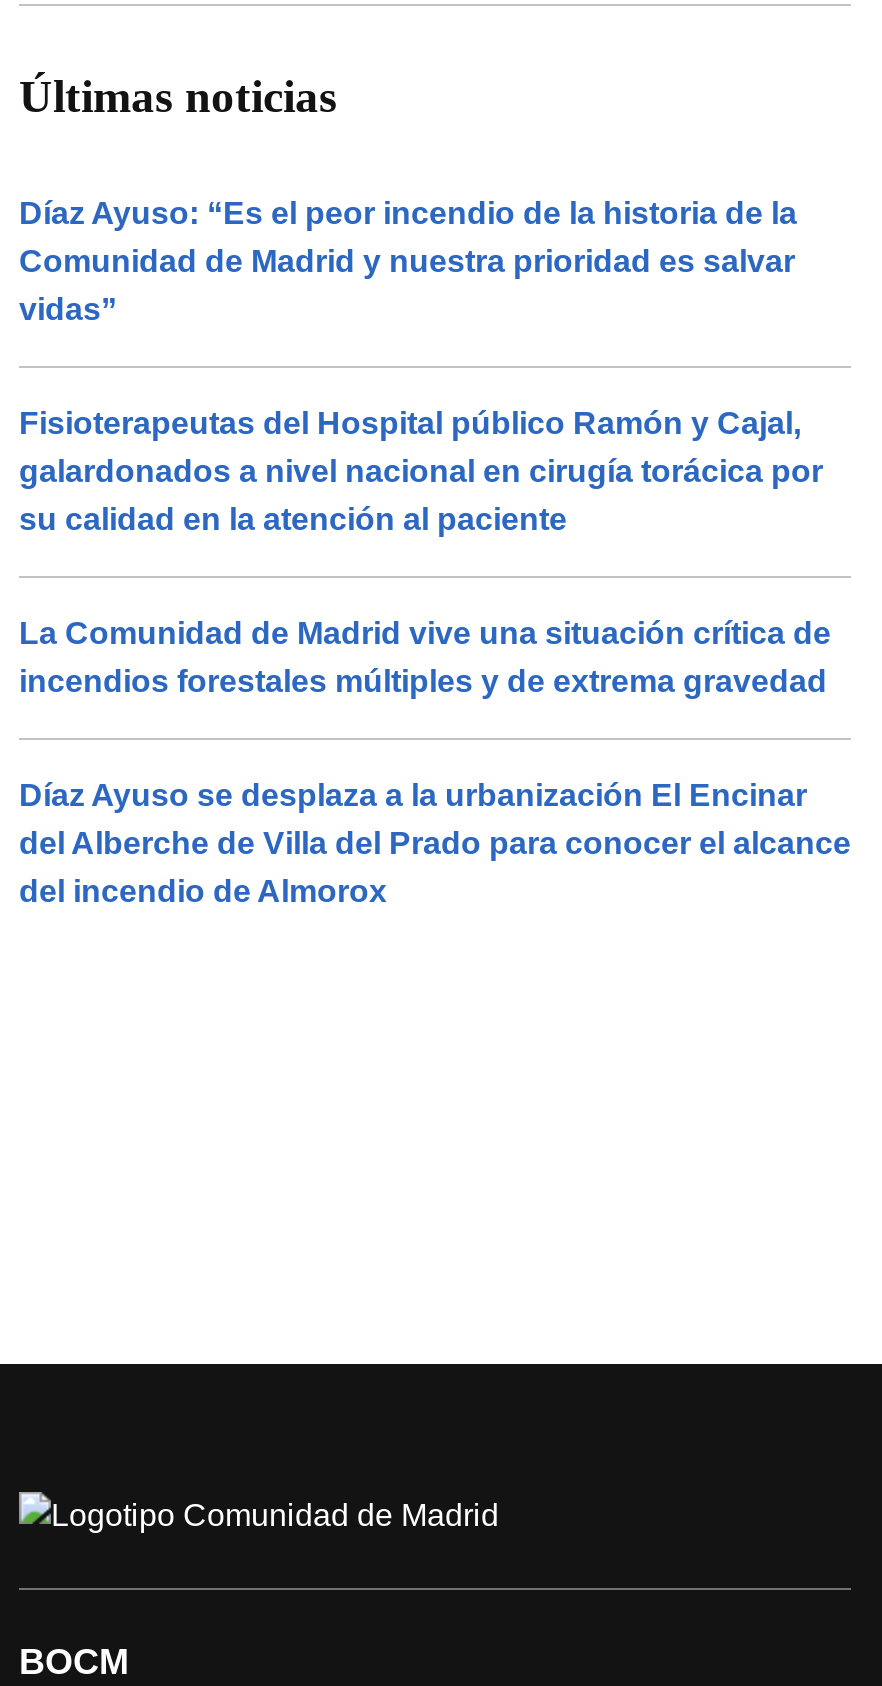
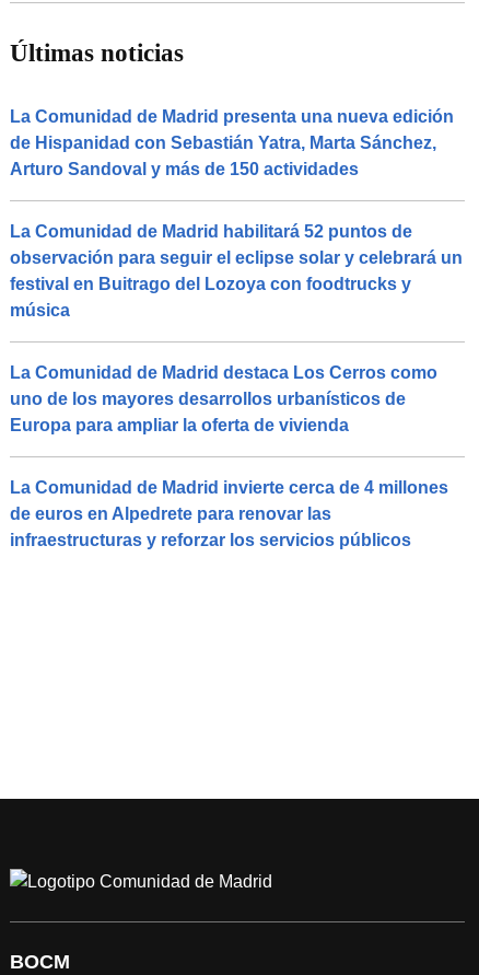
[19,196,797,326] Díaz Ayuso: “Es el peor incendio de la historia de la | Comunidad de Madrid y nuestra prioridad es salvar | vidas” -> [10,107,454,179] La Comunidad de Madrid presenta una nueva edición | de Hispanidad con Sebastián Yatra, Marta Sánchez, | Arturo Sandoval y más de 150 actividades
[19,406,823,536] Fisioterapeutas del Hospital público Ramón y Cajal, | galardonados a nivel nacional en cirugía torácica por | su calidad en la atención al paciente -> [10,222,463,320] La Comunidad de Madrid habilitará 52 puntos de | observación para seguir el eclipse solar y celebrará un | festival en Buitrago del Lozoya con foodtrucks y | música
[19,616,831,698] La Comunidad de Madrid vive una situación crítica de | incendios forestales múltiples y de extrema gravedad -> [10,364,437,435] La Comunidad de Madrid destaca Los Cerros como | uno de los mayores desarrollos urbanísticos de | Europa para ampliar la oferta de vivienda
[19,778,851,908] Díaz Ayuso se desplaza a la urbanización El Encinar | del Alberche de Villa del Prado para conocer el alcance | del incendio de Almorox -> [10,478,448,550] La Comunidad de Madrid invierte cerca de 4 millones | de euros en Alpedrete para renovar las | infraestructuras y reforzar los servicios públicos

